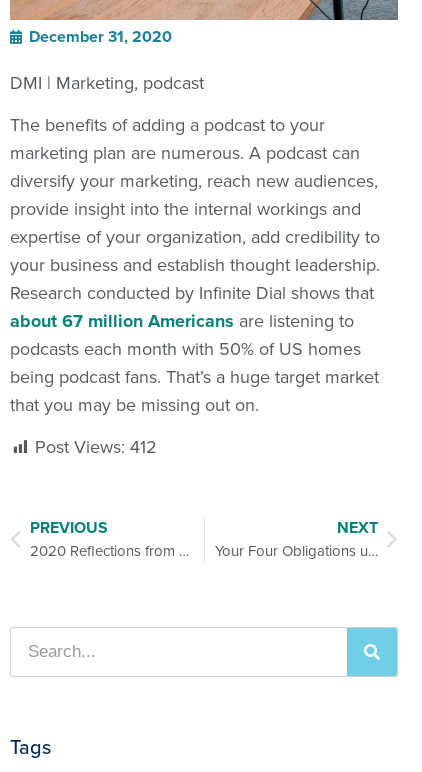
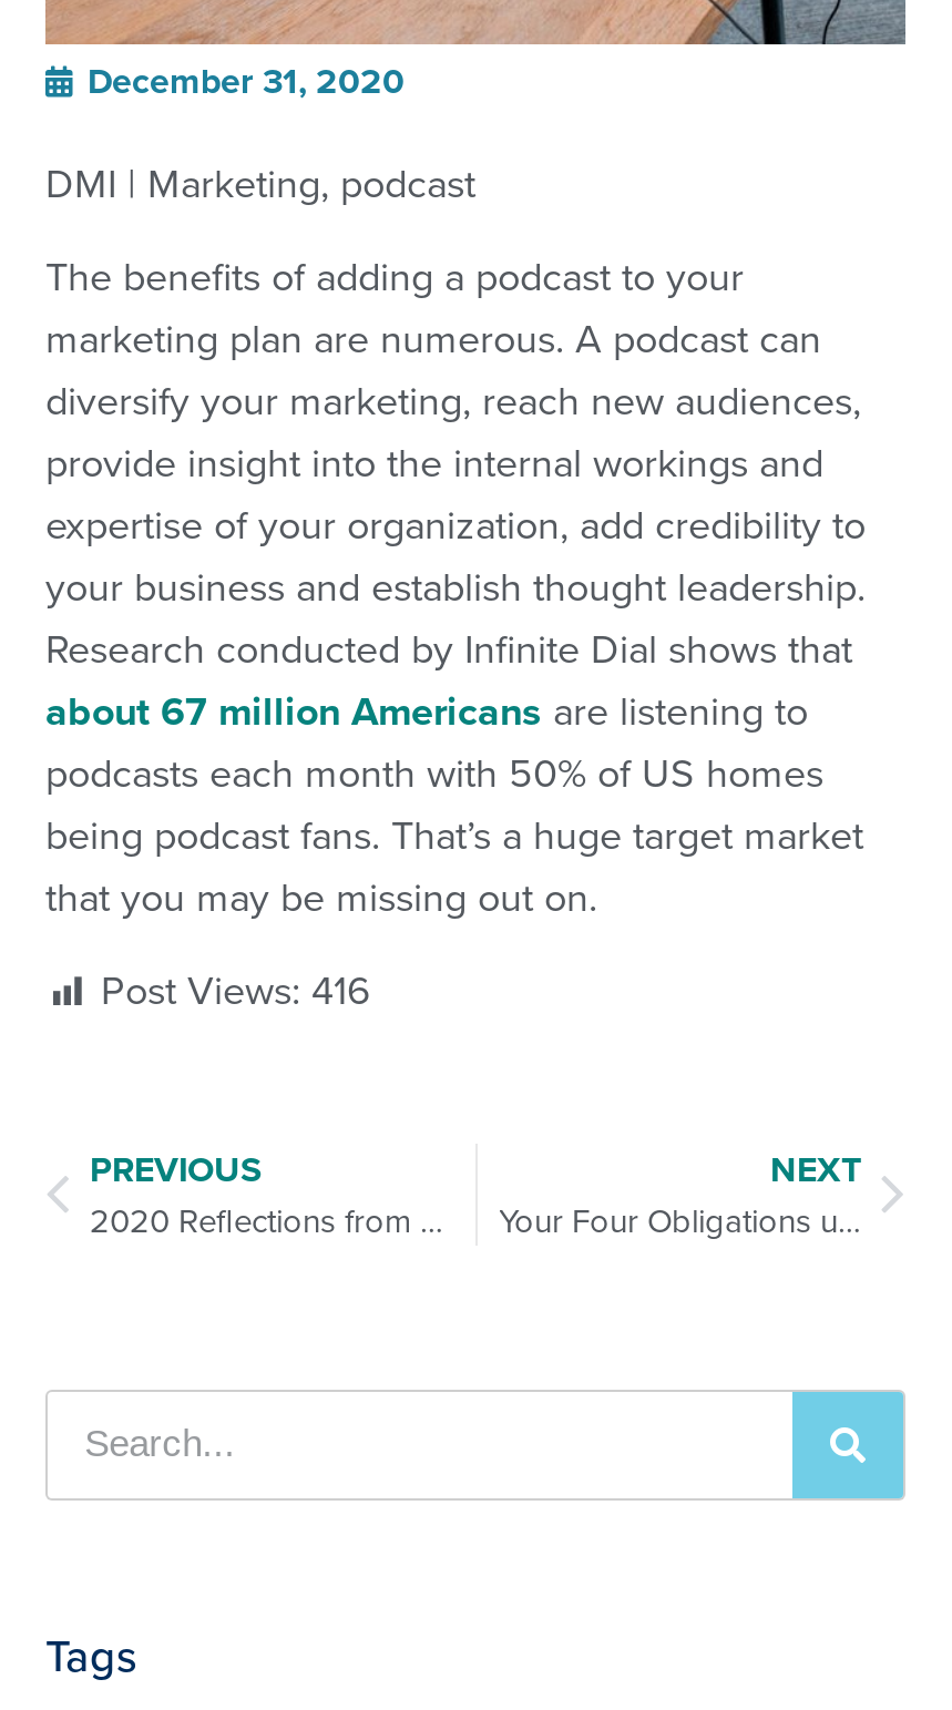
[35,434,157,459] Post Views: 412 -> [101,963,371,1018] Post Views: 416

